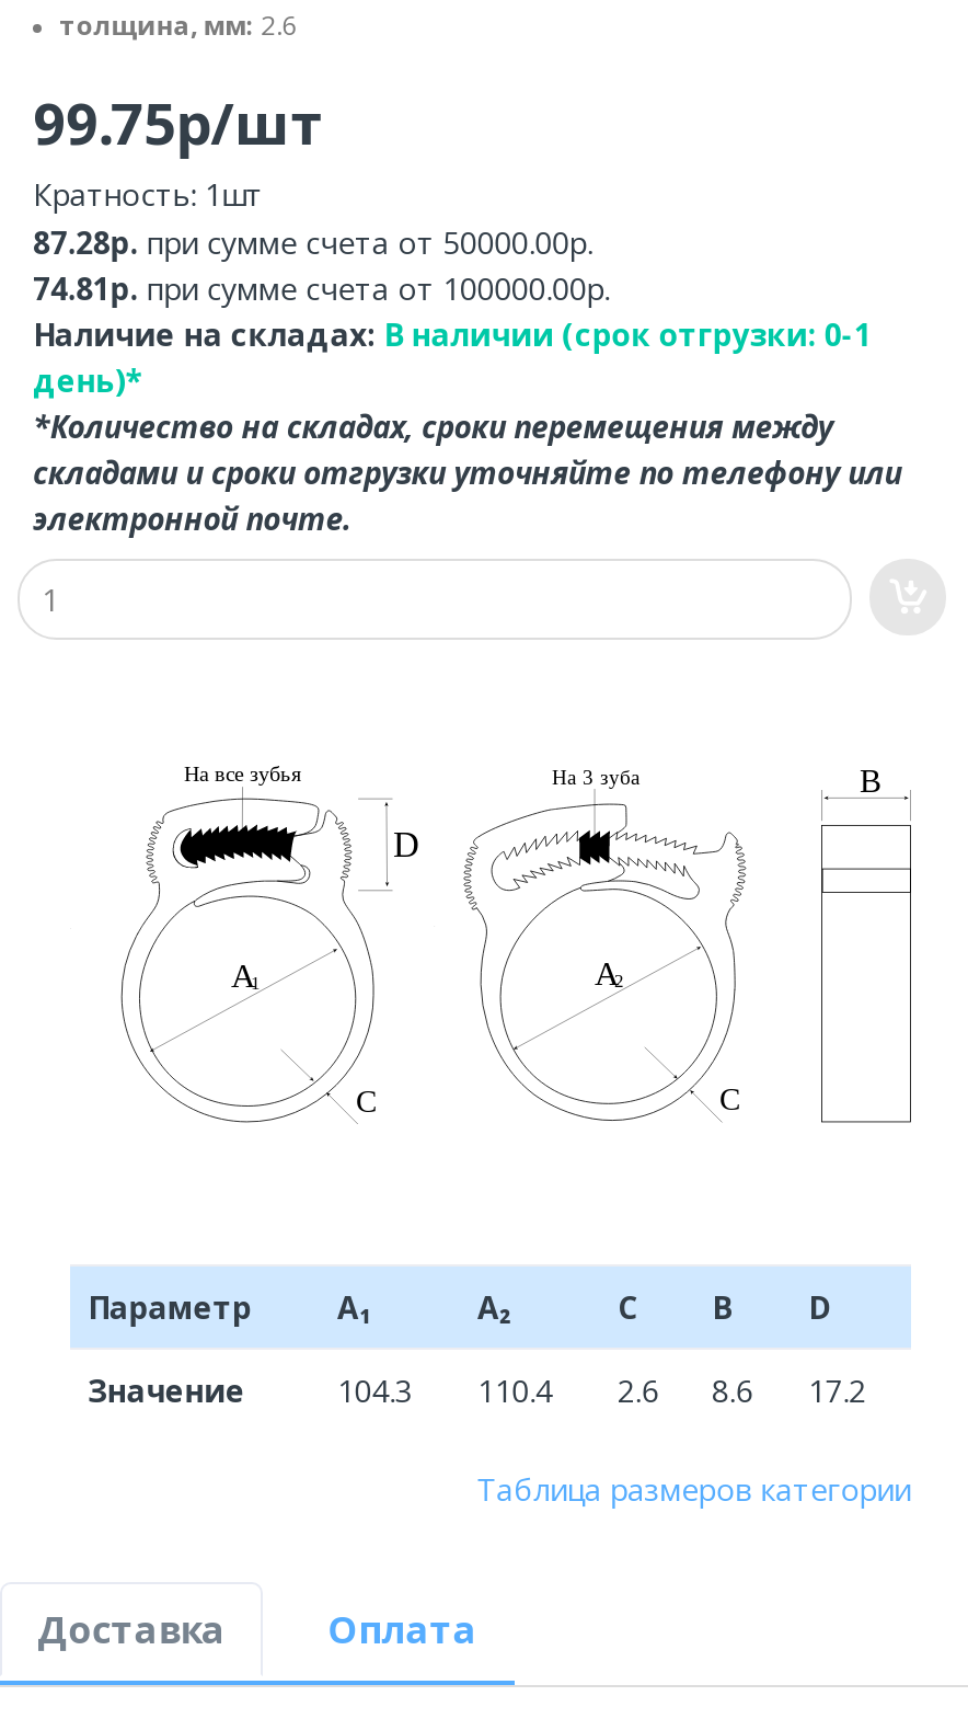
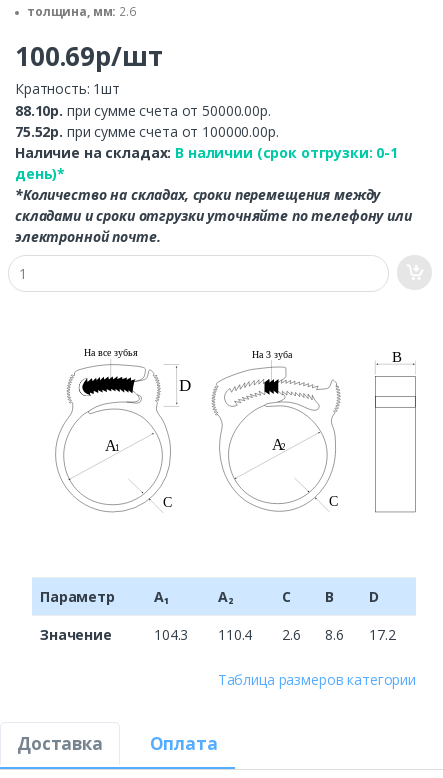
[33,83,323,162] 99.75р/шт -> [15,38,163,74] 100.69р/шт
[33,222,593,263] 87.28р. при сумме счета от 50000.00р. -> [15,101,271,120] 88.10р. при сумме счета от 50000.00р.
[33,268,610,309] 74.81р. при сумме счета от 100000.00р. -> [15,122,278,141] 75.52р. при сумме счета от 100000.00р.

